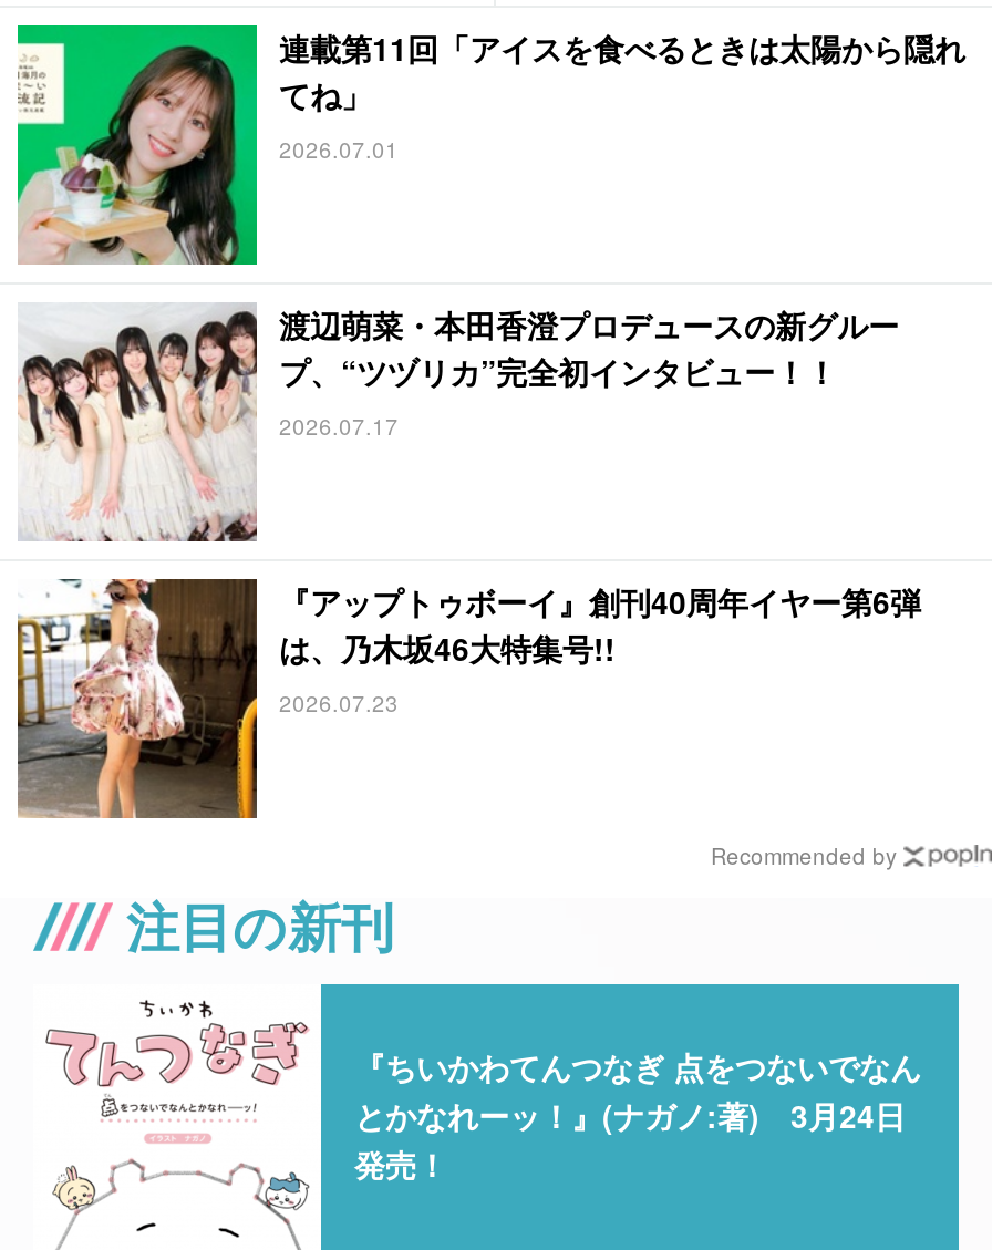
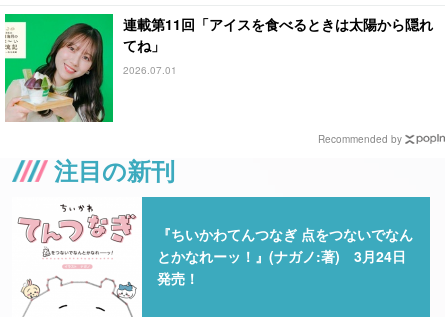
[18,301,899,544] [image] | 渡辺萌菜・本田香澄プロデュースの新グルー | プ、“ツヅリカ”完全初インタビュー！！ | 2026.07.17 -> none
[15,577,921,820] [image] | 『アップトゥボーイ』創刊40周年イヤー第6弾 | は、乃木坂46大特集号!! | 2026.07.23 -> none

